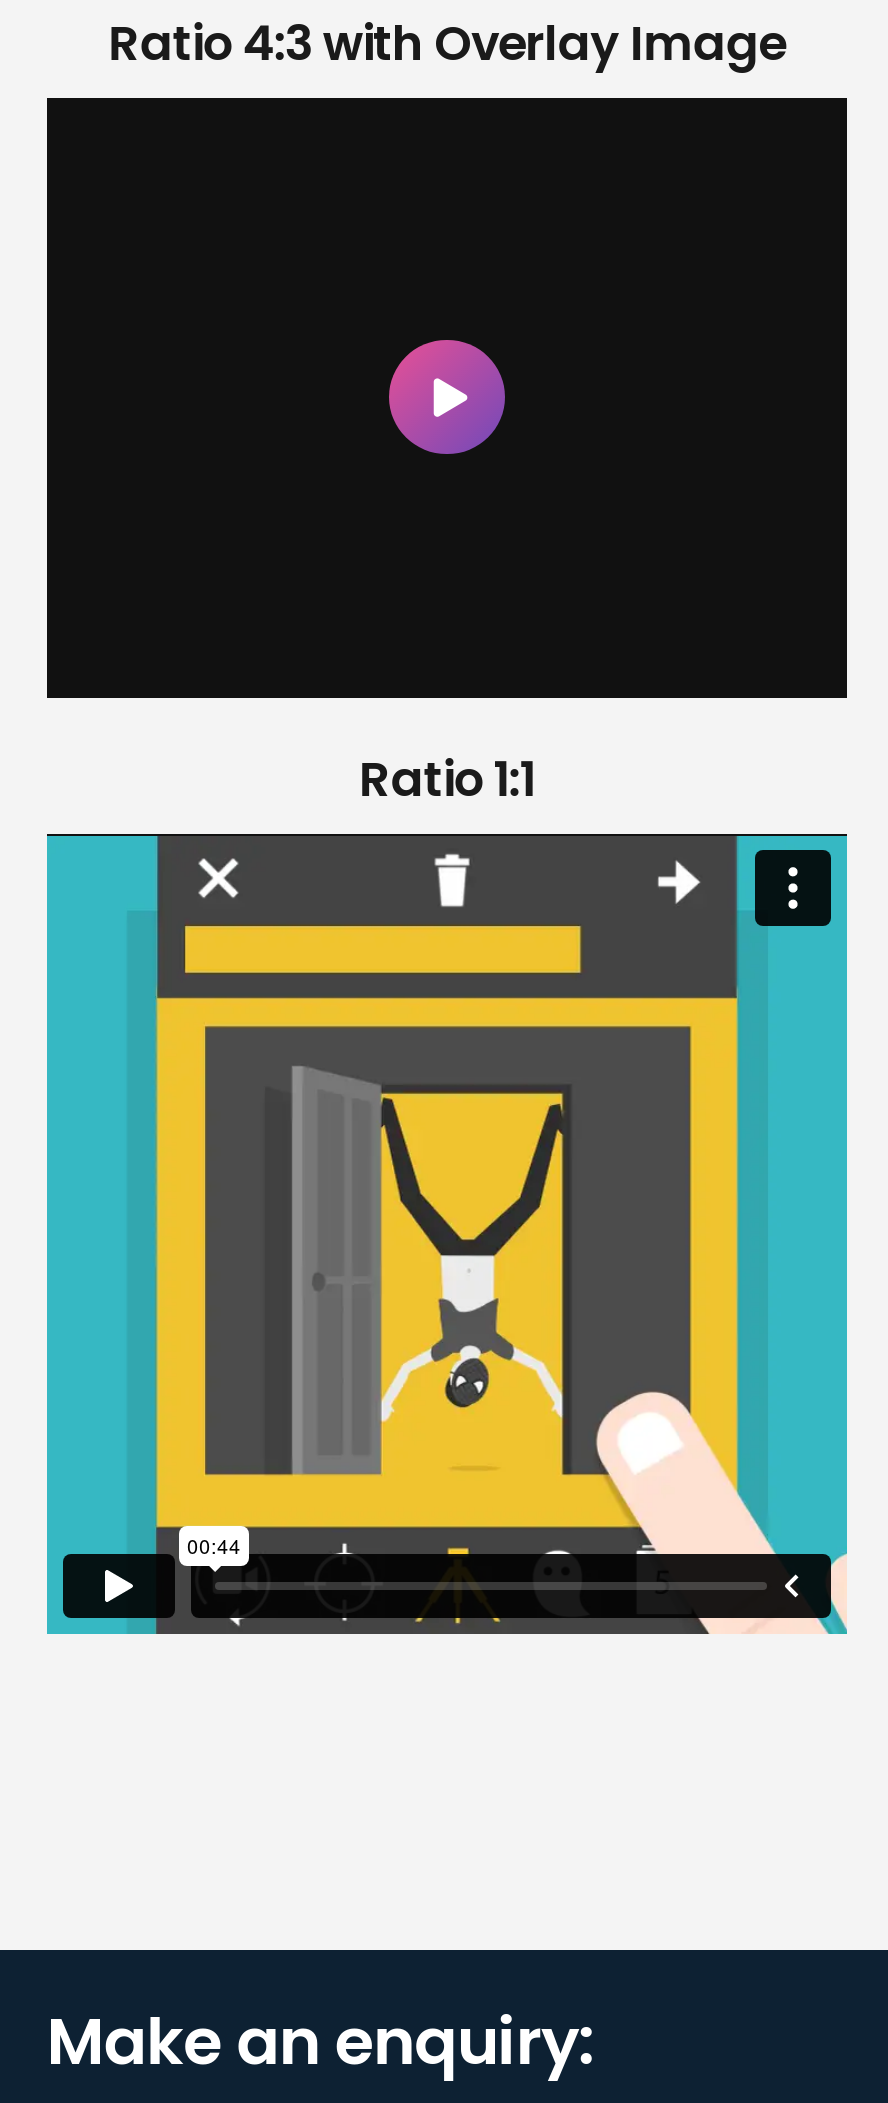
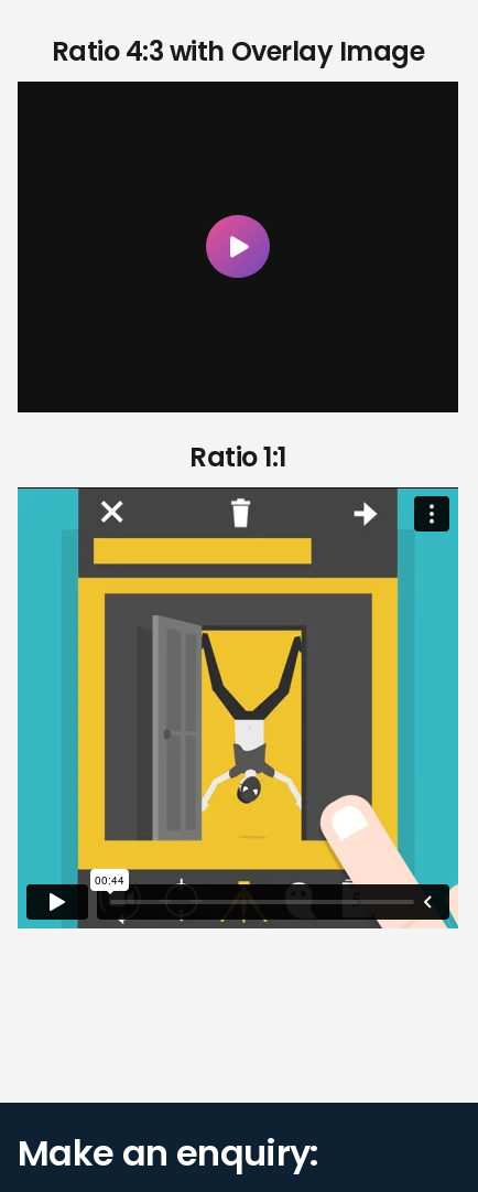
[753,848,833,928] [image] -> [408,496,449,538] [image]

